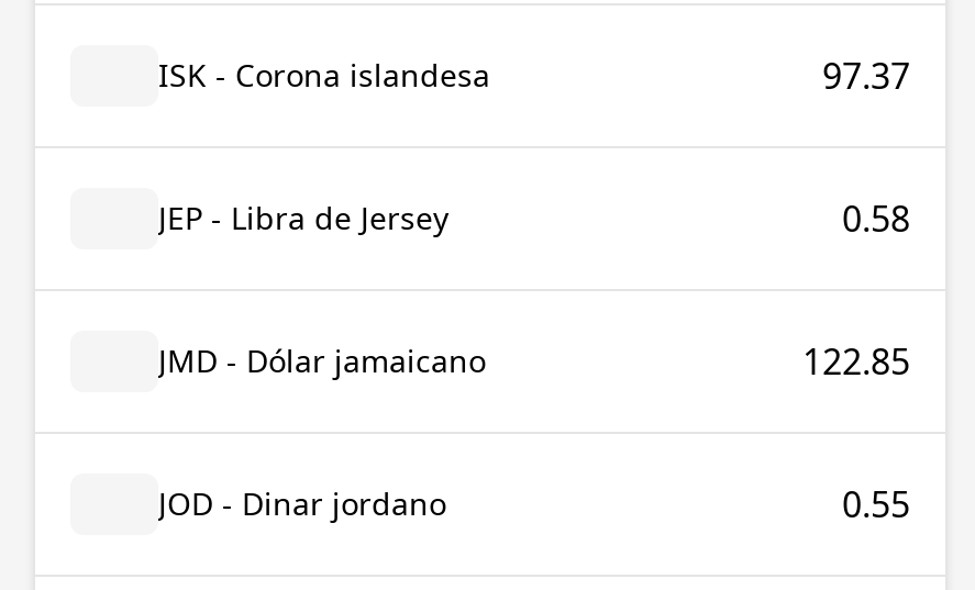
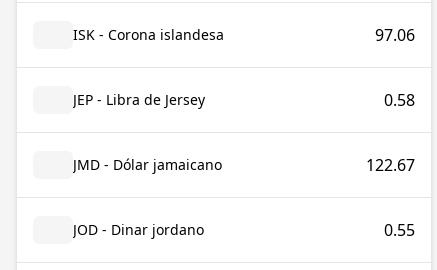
[822,52,910,100] 97.37 -> [375,24,415,46] 97.06
[802,337,910,386] 122.85 -> [366,154,415,176] 122.67

